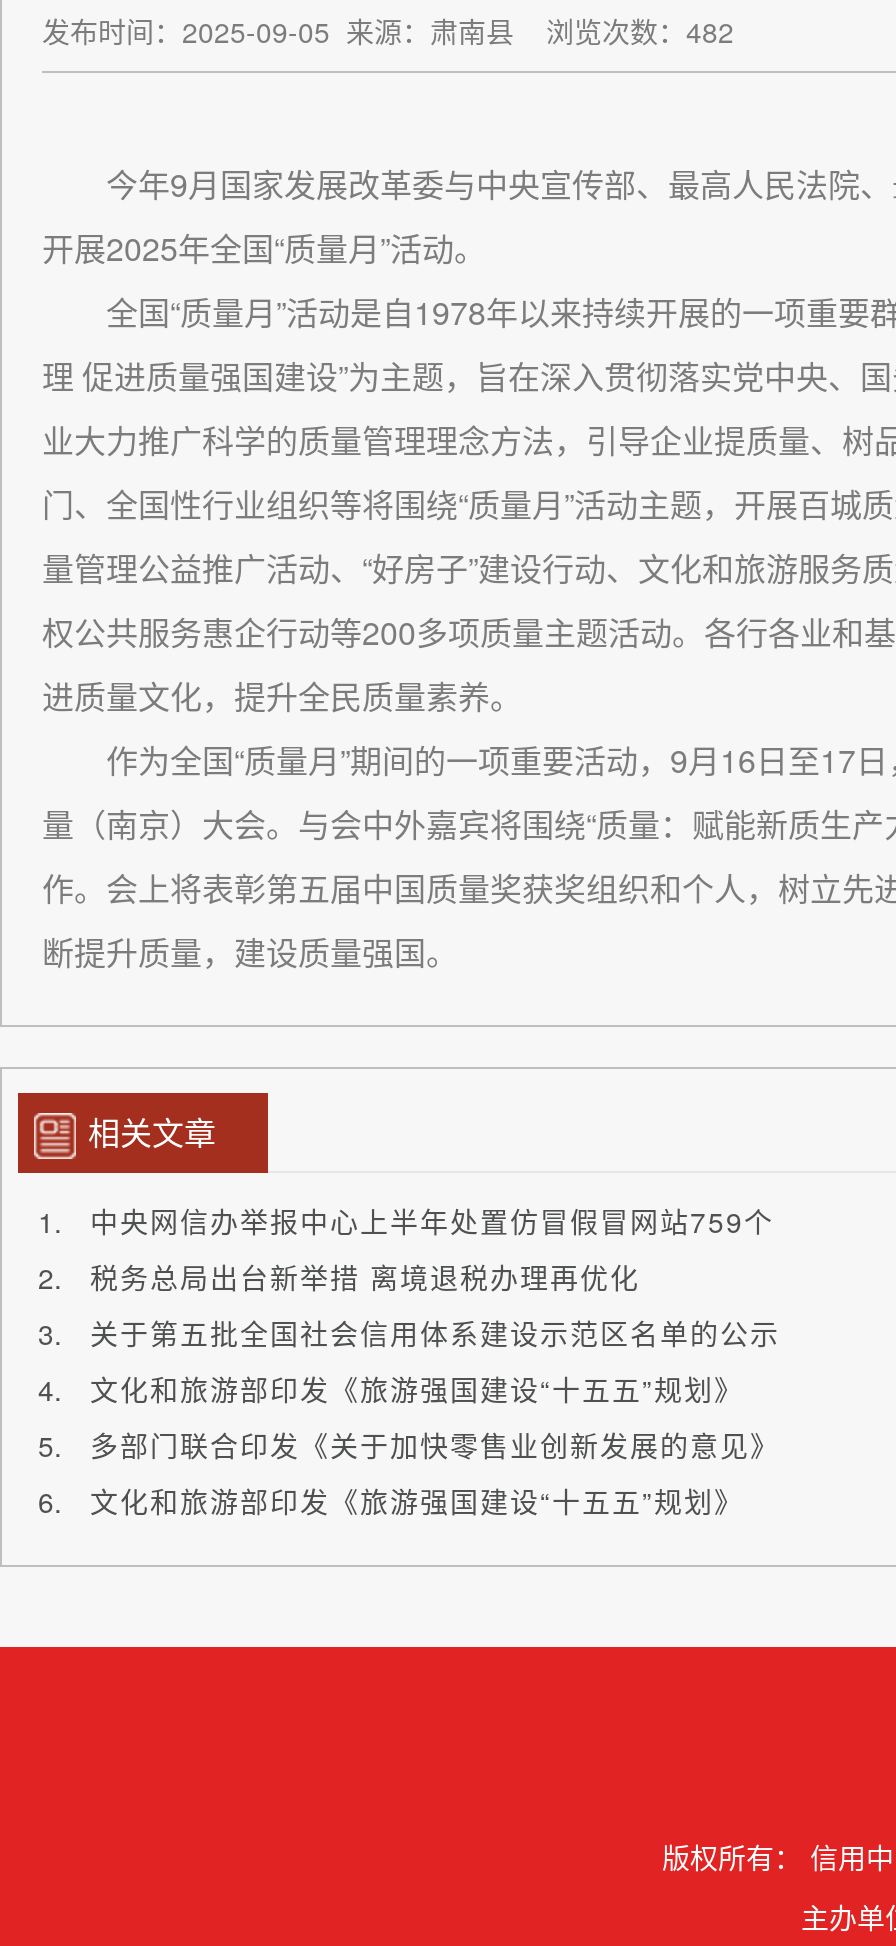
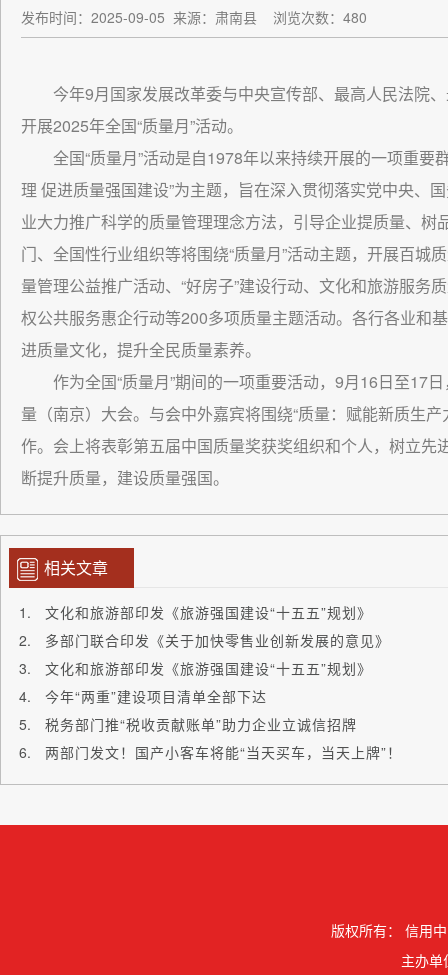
[42,11,734,51] 发布时间：2025-09-05 来源：肃南县 浏览次数：482 -> [21,7,367,27] 发布时间：2025-09-05 来源：肃南县 浏览次数：480
[90,1201,780,1353] 中央网信办举报中心上半年处置仿冒假冒网站759个 | 税务总局出台新举措 离境退税办理再优化 | 关于第五批全国社会信用体系建设示范区名单的公示 -> none
moved [90,1369,780,1521] -> [45,602,390,678]: 文化和旅游部印发《旅游强国建设“十五五”规划》 | 多部门联合印发《关于加快零售业创新发展的意见》 | 文化和旅游部印发《旅游强国建设“十五五”规划》
none -> [45,686,402,762] 今年“两重”建设项目清单全部下达 | 税务部门推“税收贡献账单”助力企业立诚信招牌 | 两部门发文！国产小客车将能“当天买车，当天上牌”！

